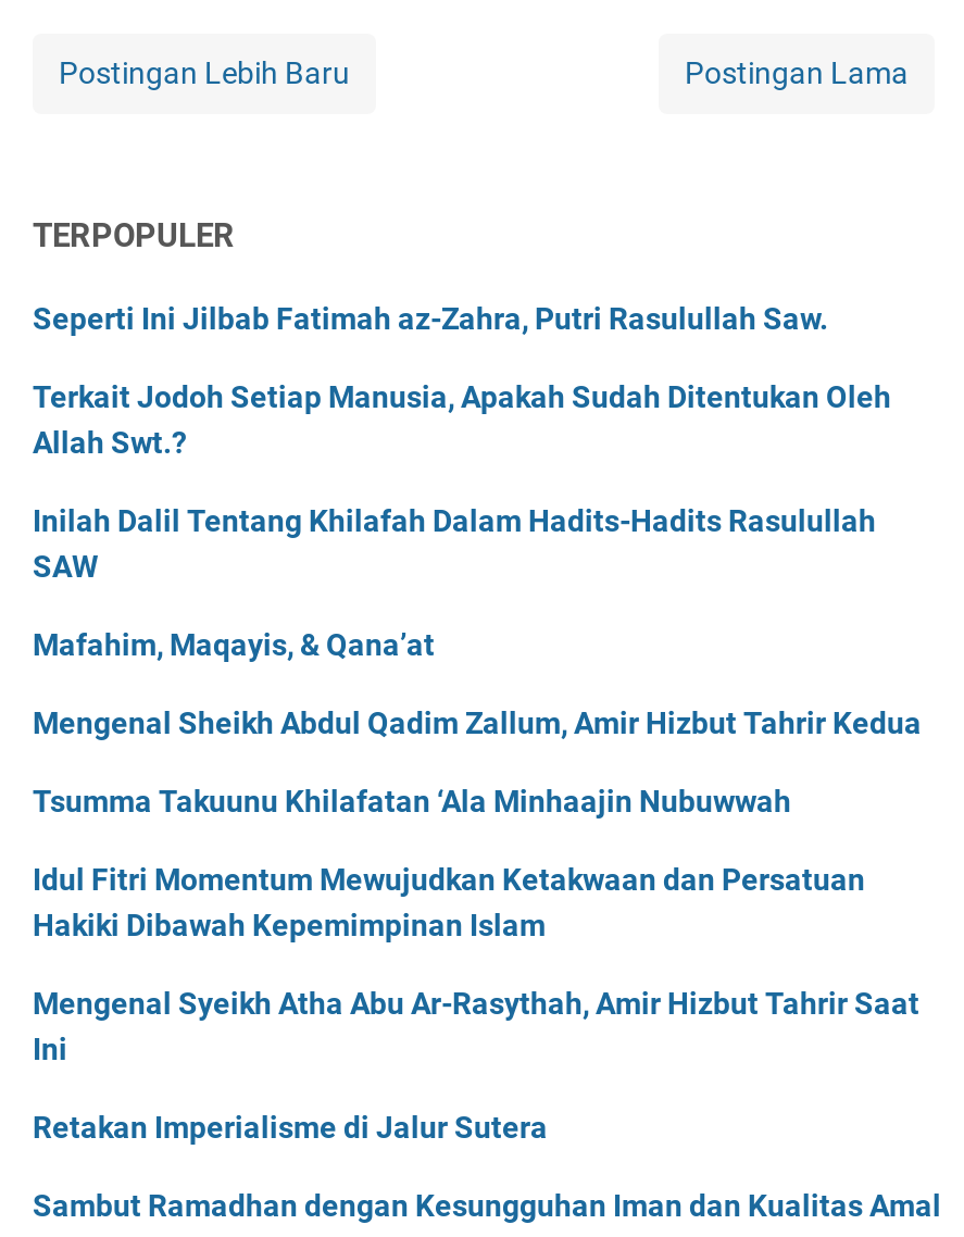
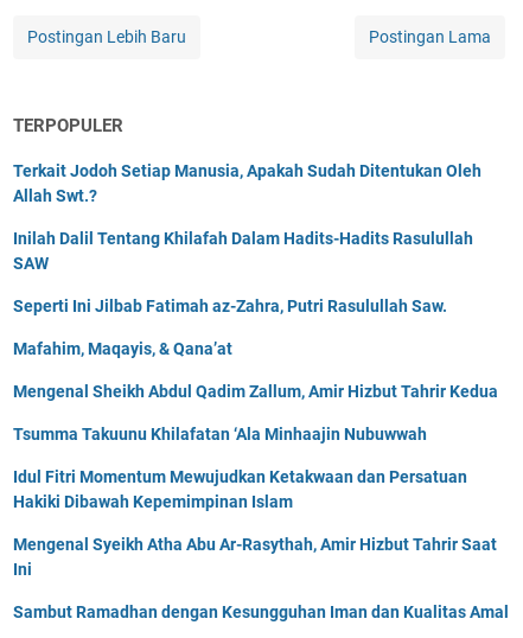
moved [33,302,828,337] -> [13,297,447,316]: Seperti Ini Jilbab Fatimah az-Zahra, Putri Rasulullah Saw.
[33,1110,548,1145] Retakan Imperialisme di Jalur Sutera -> none

